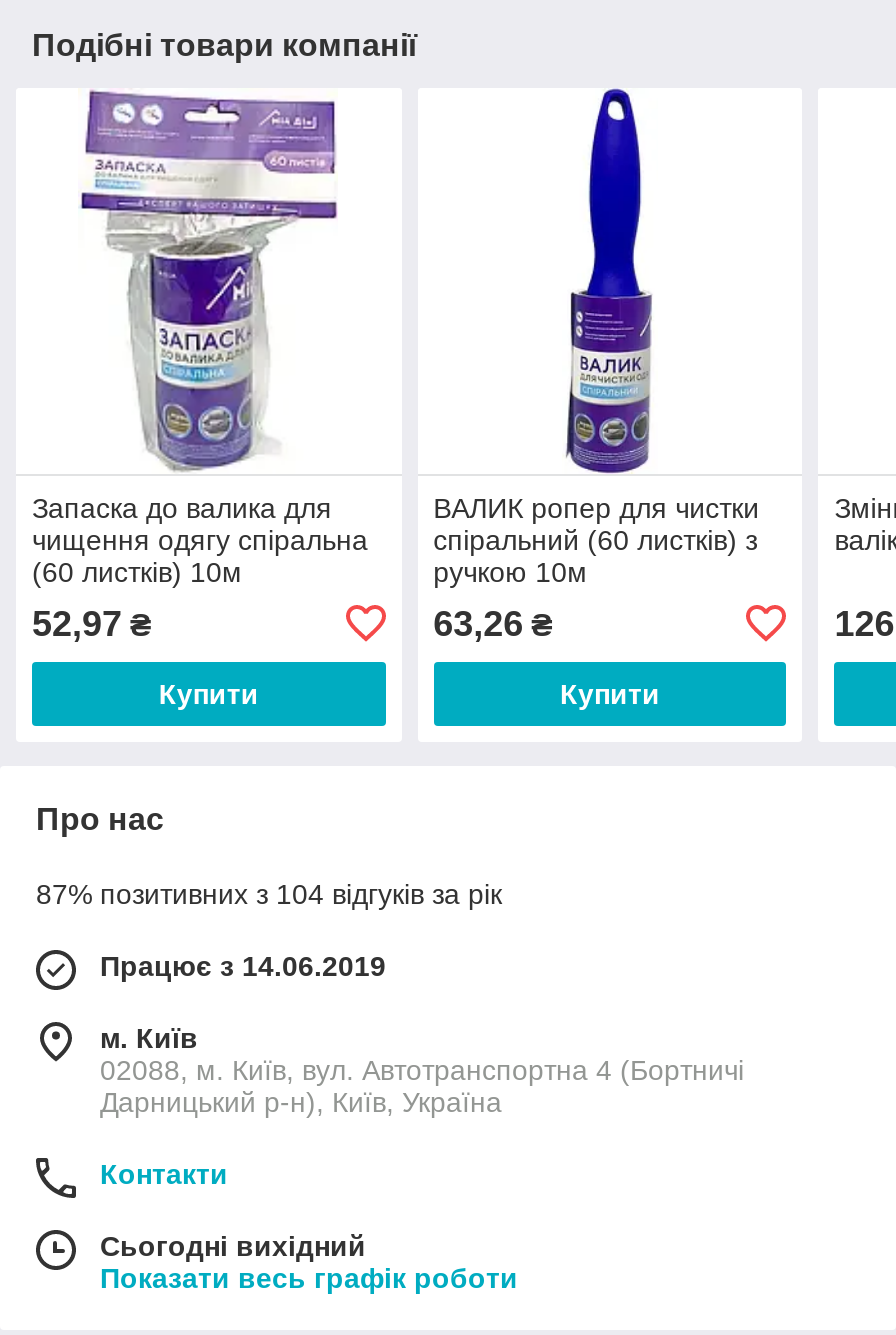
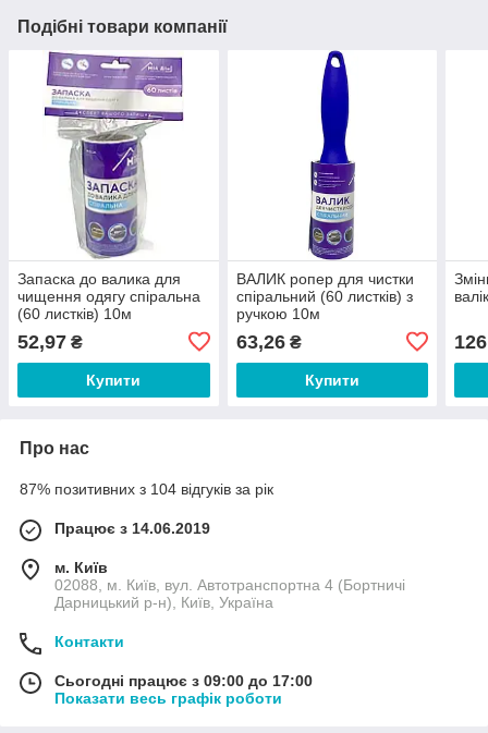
[100,1230,366,1262] Сьогодні вихідний -> [54,672,313,689] Сьогодні працює з 09:00 до 17:00

